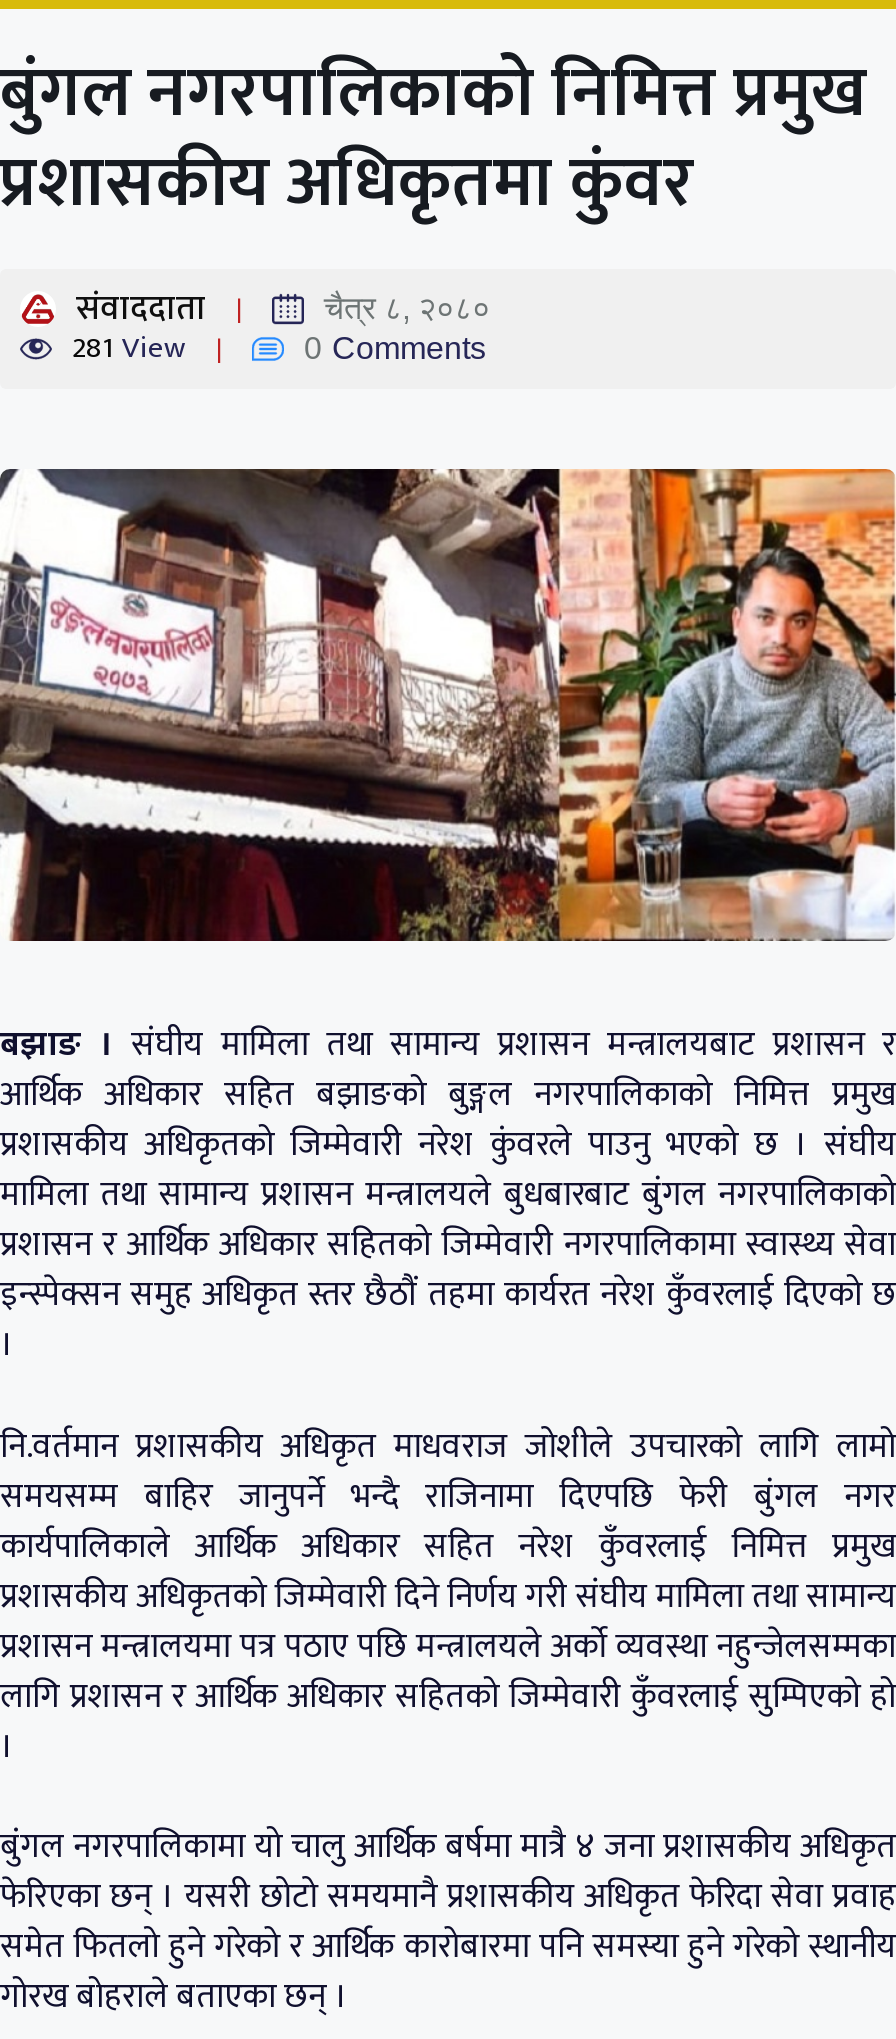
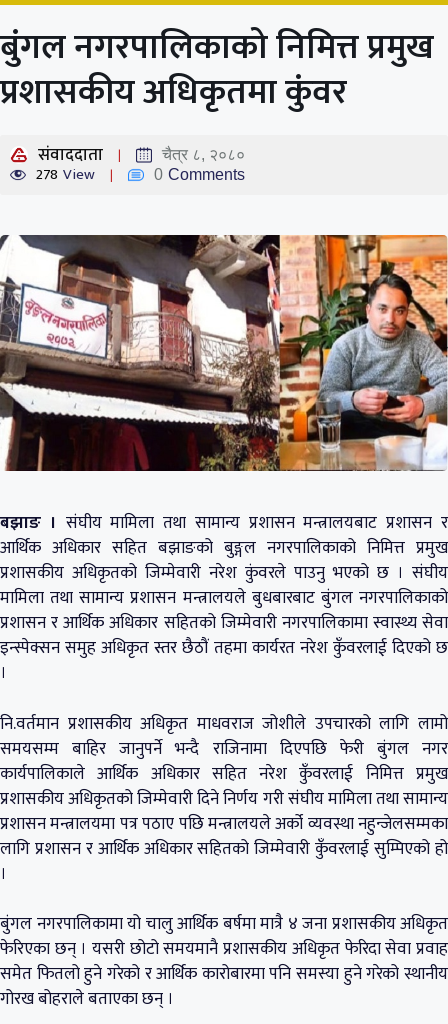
[72,323,186,373] 281 View -> [36,162,95,187] 278 View

